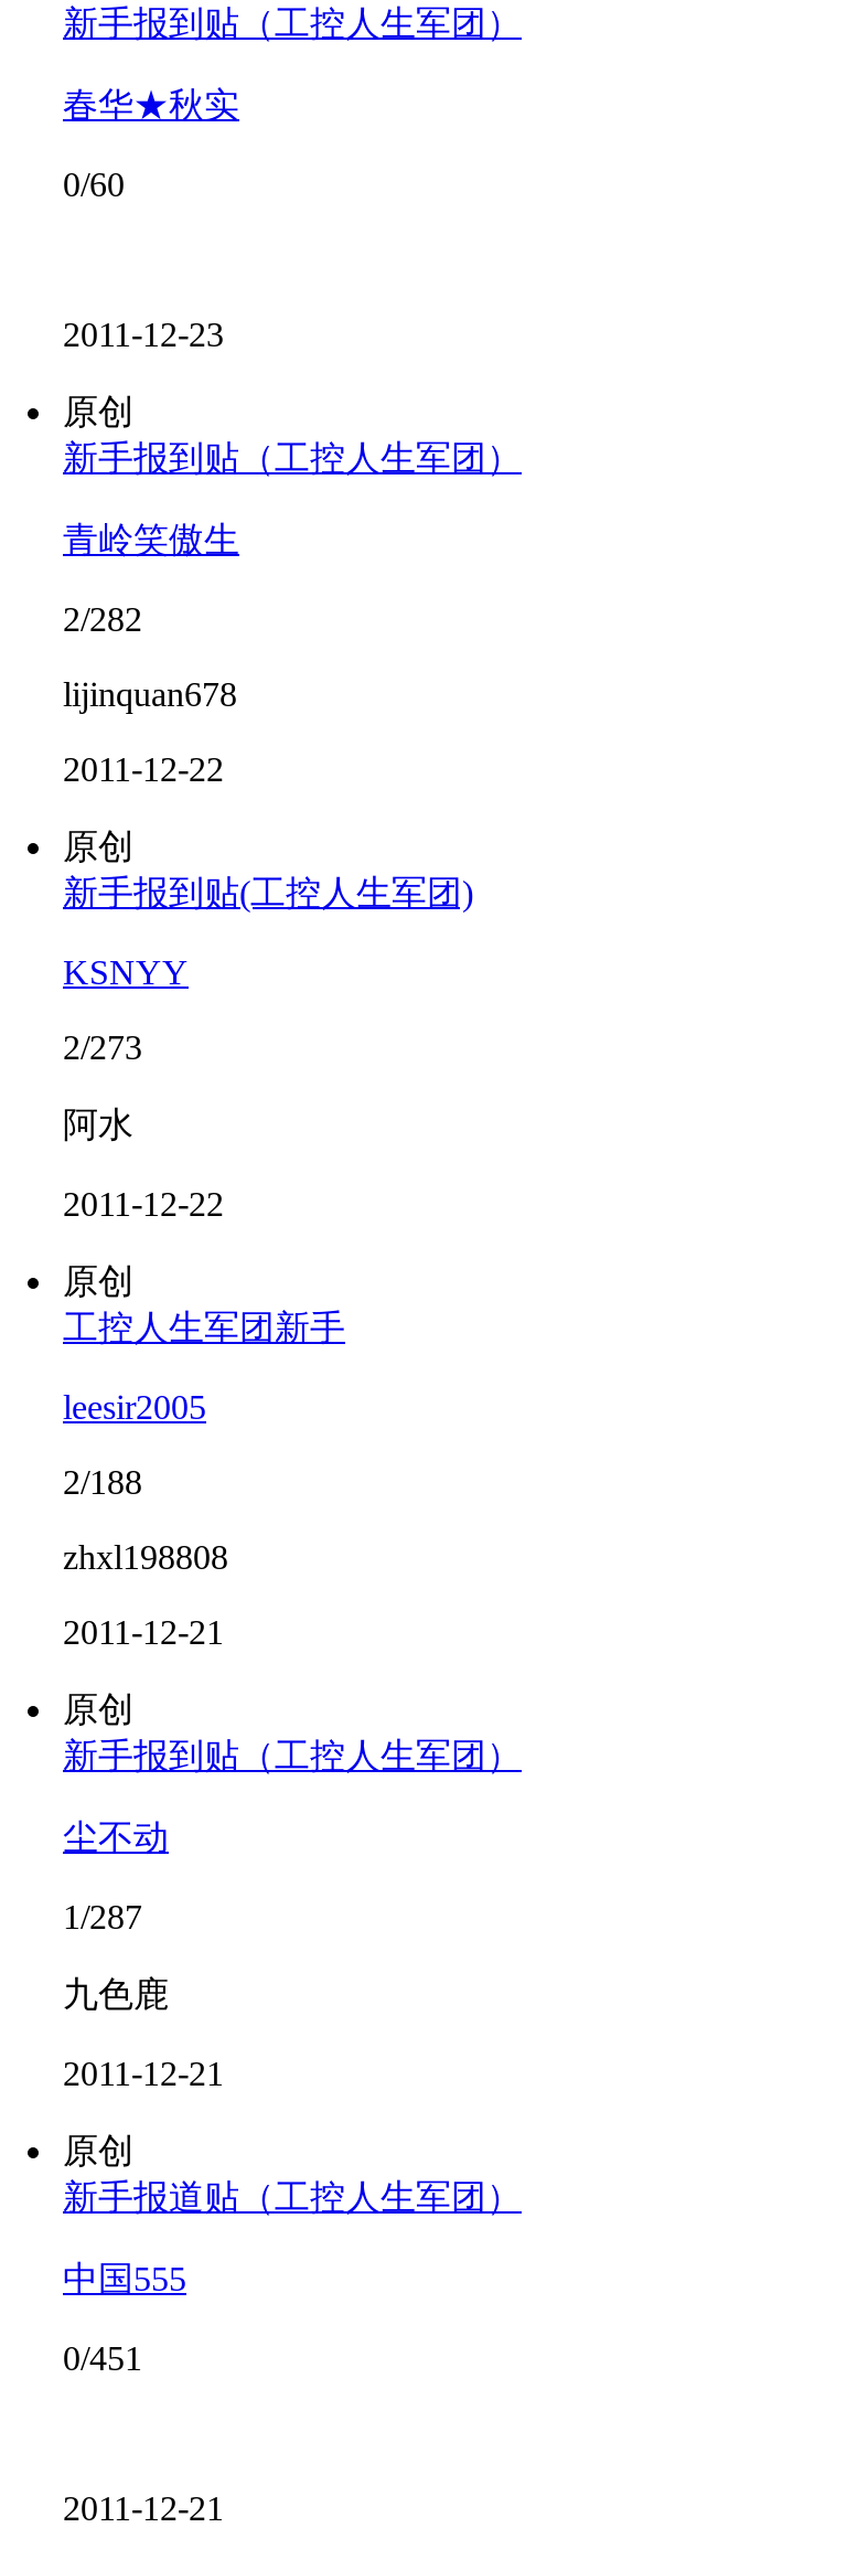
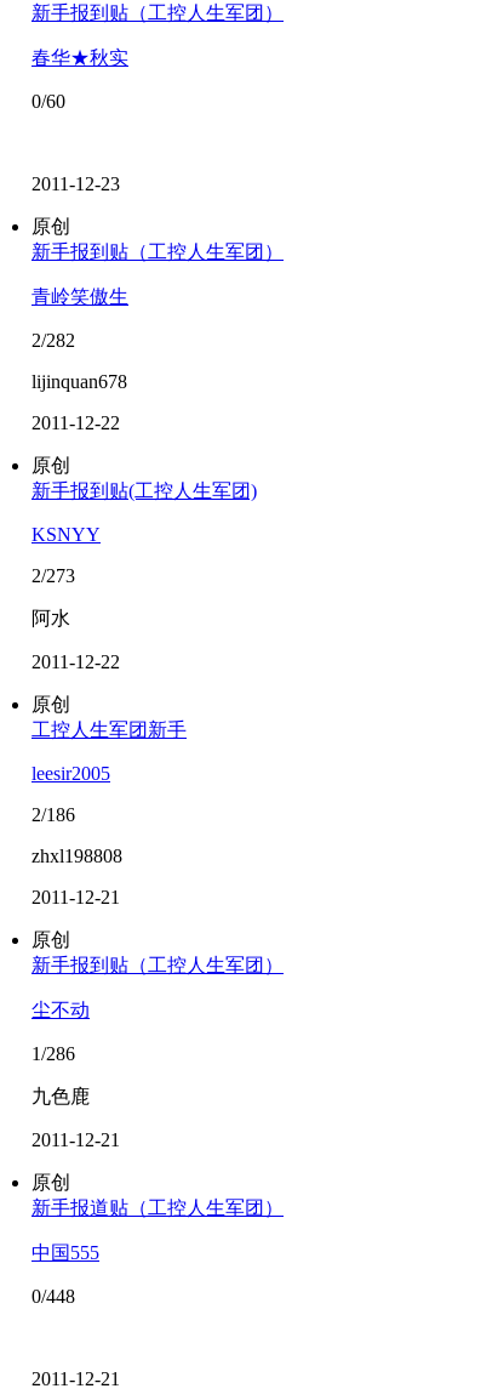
[63,1463,142,1501] 2/188 -> [32,804,75,825] 2/186
[63,1898,142,1935] 1/287 -> [32,1043,75,1064] 1/286
[63,2339,142,2377] 0/451 -> [32,1286,75,1307] 0/448

